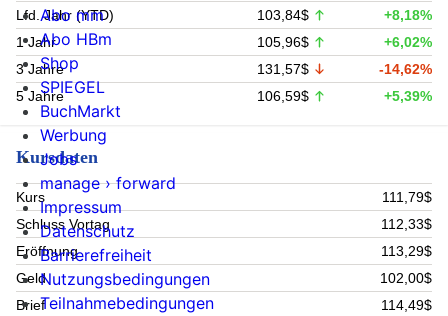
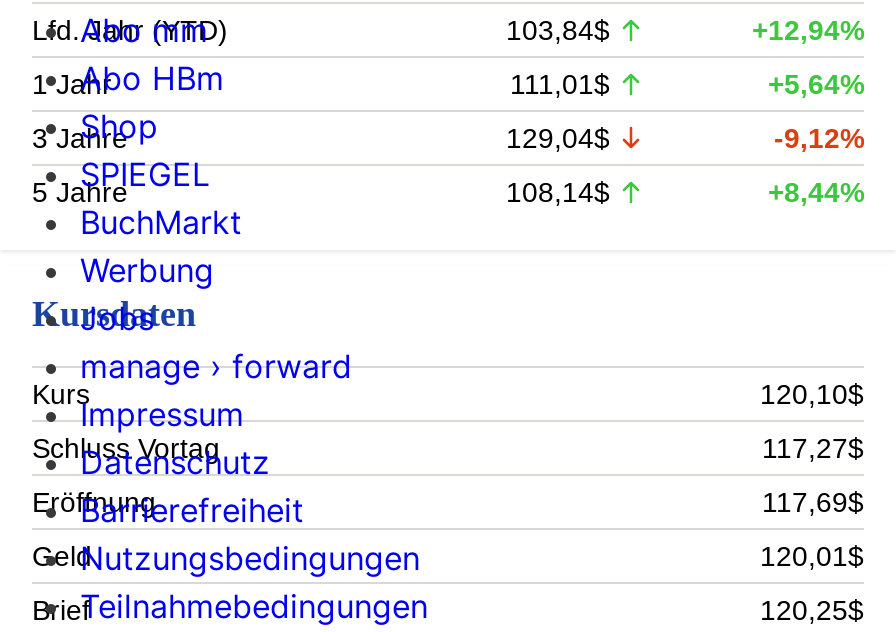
[384,7,432,23] +8,18% -> [752,14,864,46] +12,94%
[257,34,309,50] 105,96$ -> [510,68,610,100] 111,01$
[384,34,432,50] +6,02% -> [768,68,864,100] +5,64%
[257,61,309,77] 131,57$ -> [506,122,610,154] 129,04$
[379,61,432,77] -14,62% -> [774,122,864,154] -9,12%
[257,88,309,104] 106,59$ -> [506,176,610,208] 108,14$
[384,88,432,104] +5,39% -> [768,176,864,208] +8,44%
[382,189,432,205] 111,79$ -> [760,379,864,411] 120,10$
[381,216,432,232] 112,33$ -> [762,433,864,465] 117,27$
[381,243,432,259] 113,29$ -> [762,487,864,519] 117,69$
[380,270,432,286] 102,00$ -> [760,541,864,573] 120,01$
[381,297,432,313] 114,49$ -> [760,595,864,627] 120,25$

